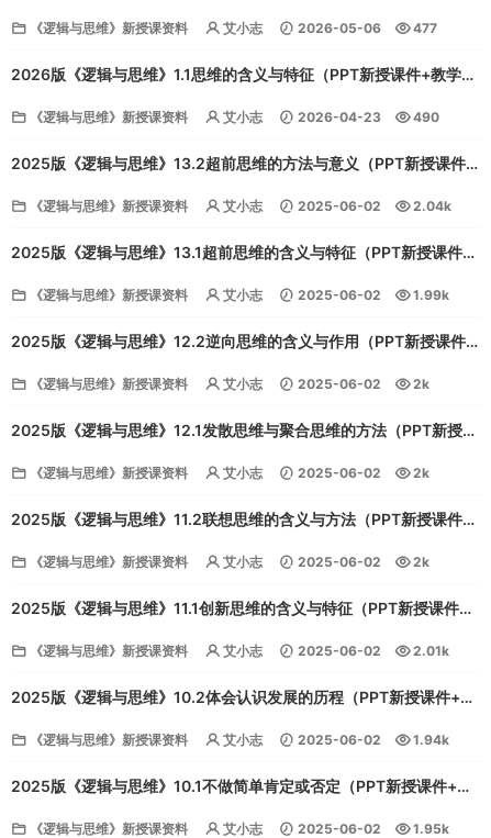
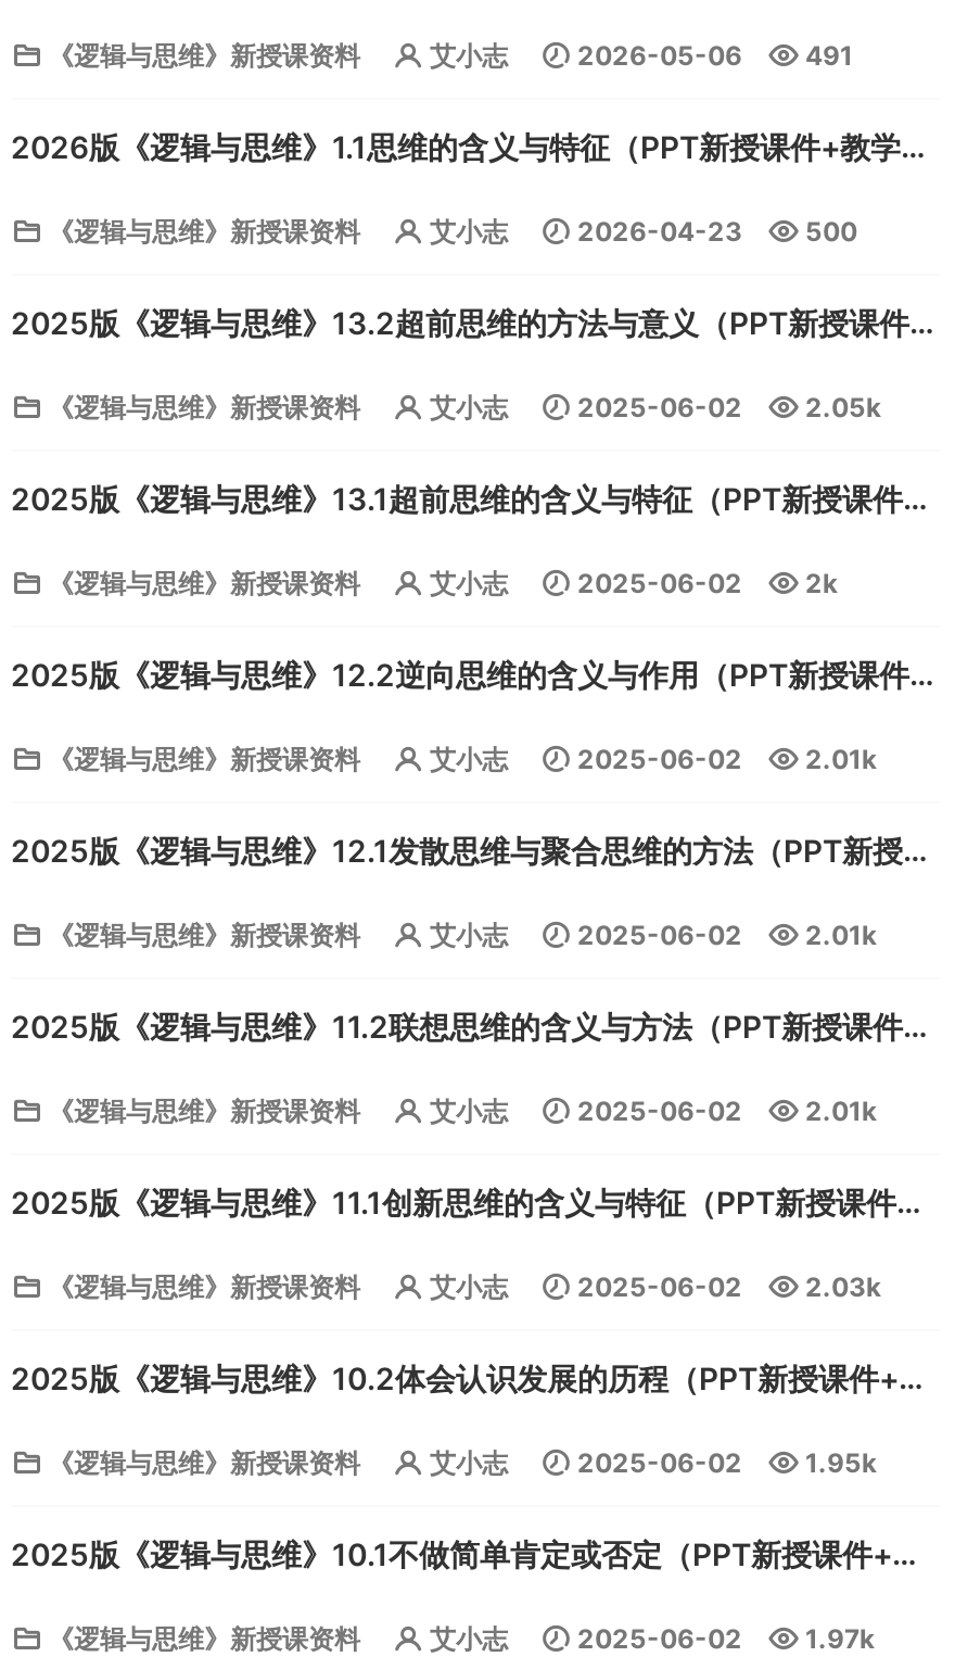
[223,19,437,36] 艾小志 2026-05-06 477 -> [430,38,853,71] 艾小志 2026-05-06 491
[223,108,439,125] 艾小志 2026-04-23 490 -> [430,214,857,247] 艾小志 2026-04-23 500
[223,197,451,214] 艾小志 2025-06-02 2.04k -> [430,390,881,423] 艾小志 2025-06-02 2.05k
[223,286,449,303] 艾小志 2025-06-02 1.99k -> [430,566,838,599] 艾小志 2025-06-02 2k
[223,375,429,392] 艾小志 2025-06-02 2k -> [430,742,877,775] 艾小志 2025-06-02 2.01k
[223,464,429,481] 艾小志 2025-06-02 2k -> [430,918,877,951] 艾小志 2025-06-02 2.01k
[223,553,429,570] 艾小志 2025-06-02 2k -> [430,1094,877,1126] 艾小志 2025-06-02 2.01k
[223,642,449,659] 艾小志 2025-06-02 2.01k -> [430,1270,881,1302] 艾小志 2025-06-02 2.03k
[223,731,449,748] 艾小志 2025-06-02 1.94k -> [430,1446,877,1478] 艾小志 2025-06-02 1.95k
[223,820,449,837] 艾小志 2025-06-02 1.95k -> [430,1622,875,1654] 艾小志 2025-06-02 1.97k

